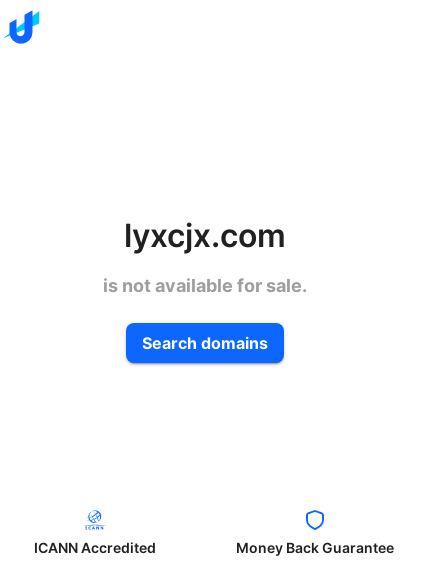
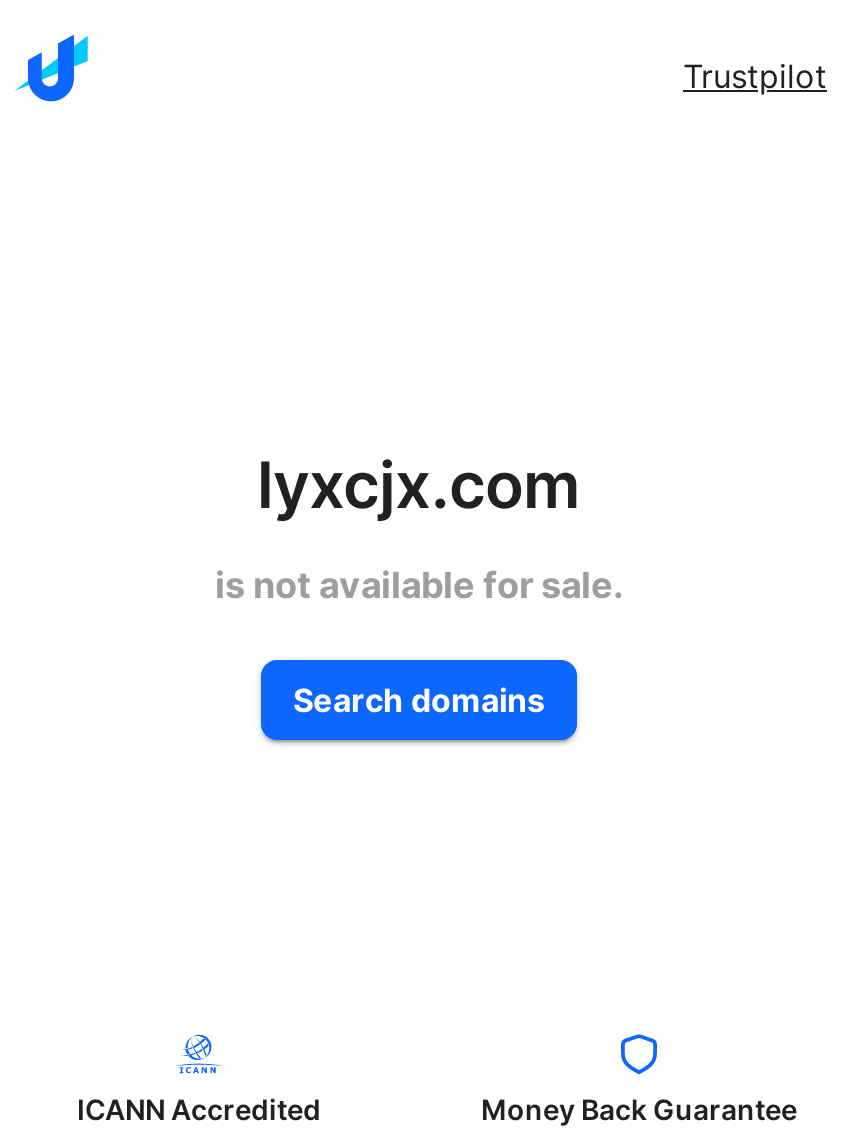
none -> [683,56,827,96] Trustpilot

